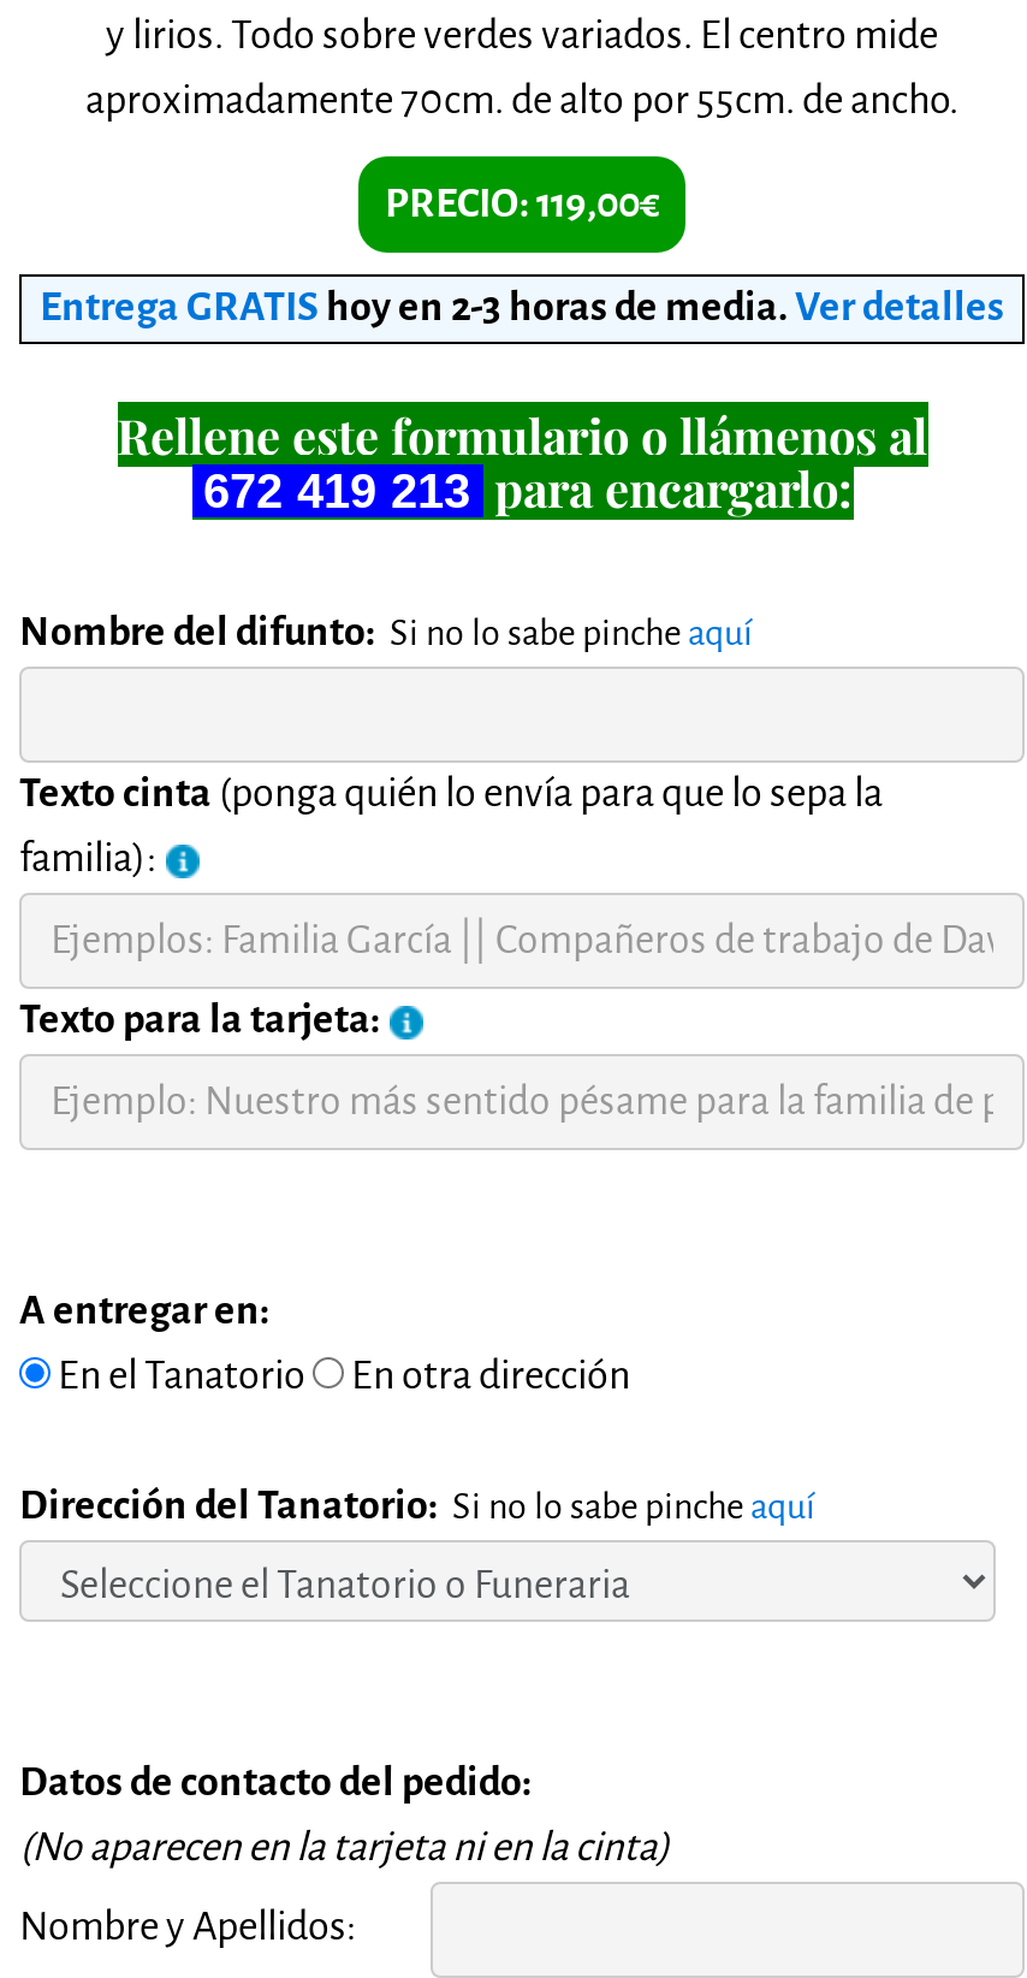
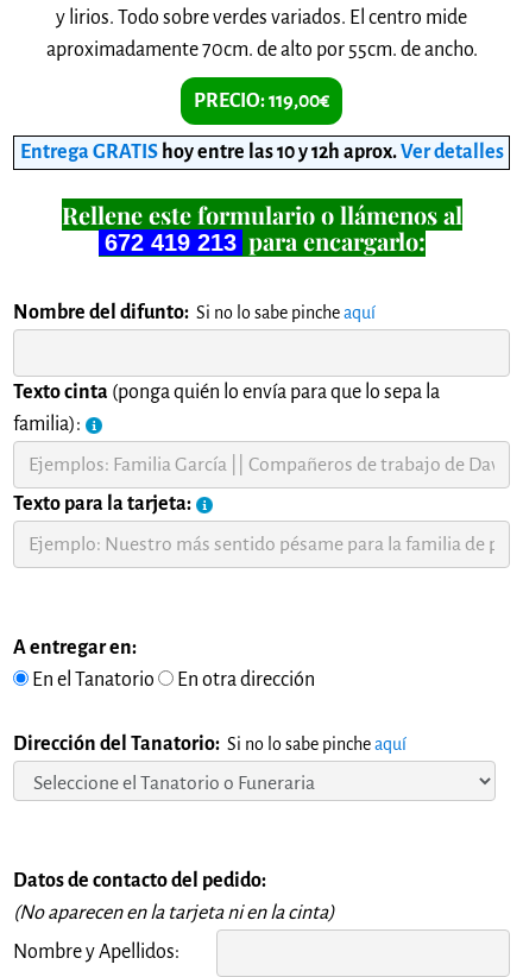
[40,286,1004,329] Entrega GRATIS hoy en 2-3 horas de media. Ver detalles -> [20,141,503,162] Entrega GRATIS hoy entre las 10 y 12h aprox. Ver detalles

